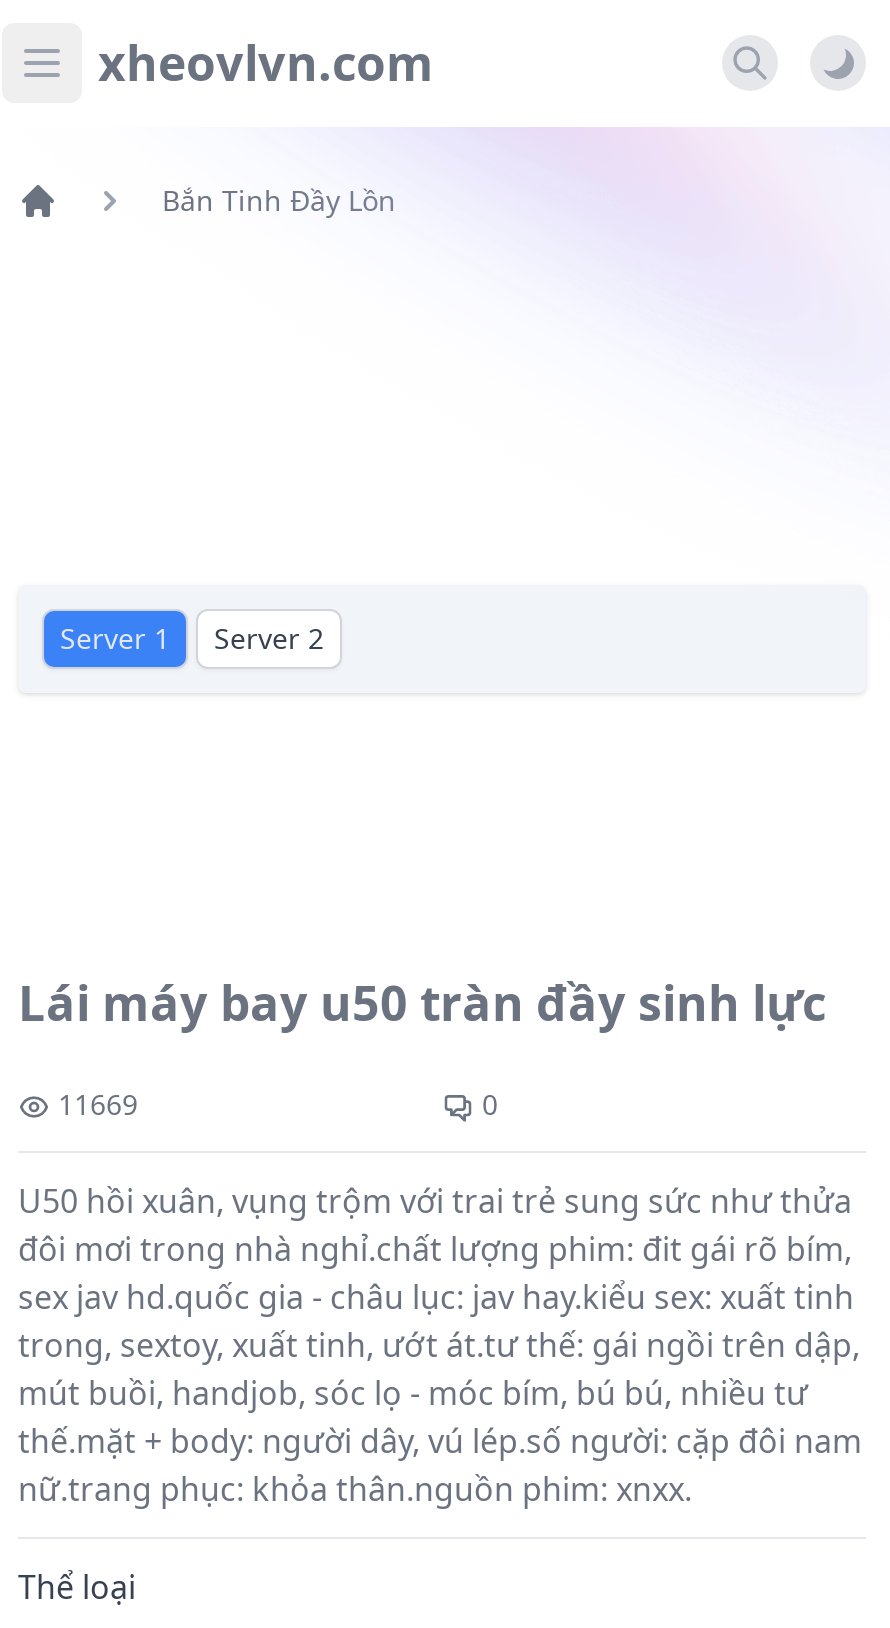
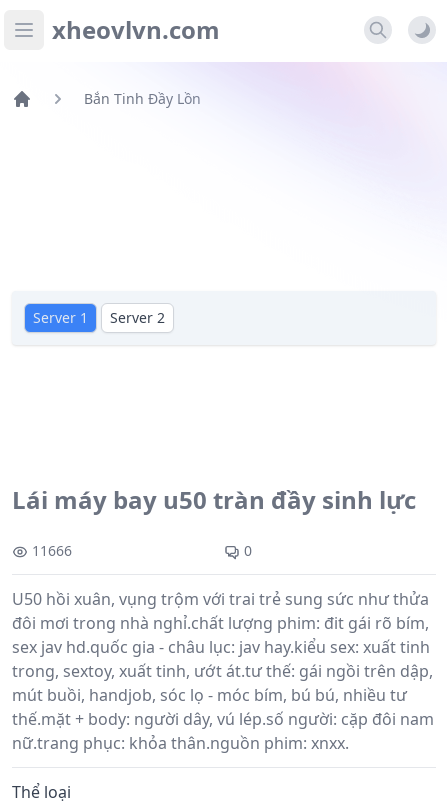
[58,1085,138,1123] 11669 -> [32,541,72,560] 11666

